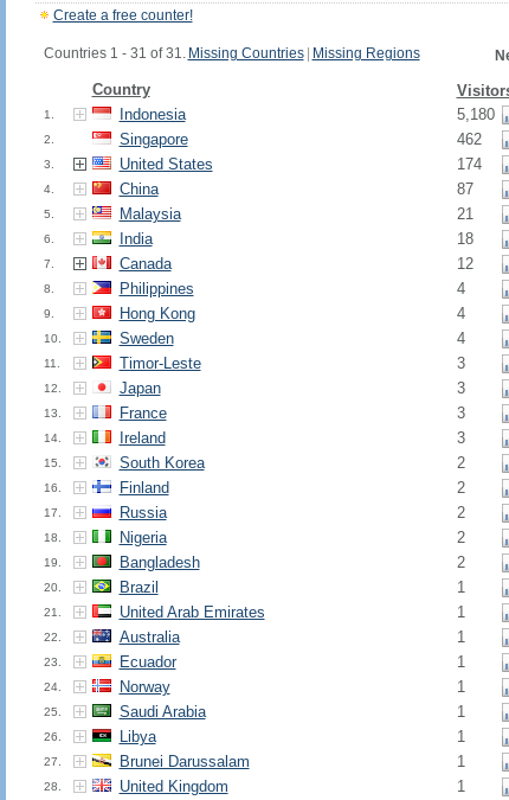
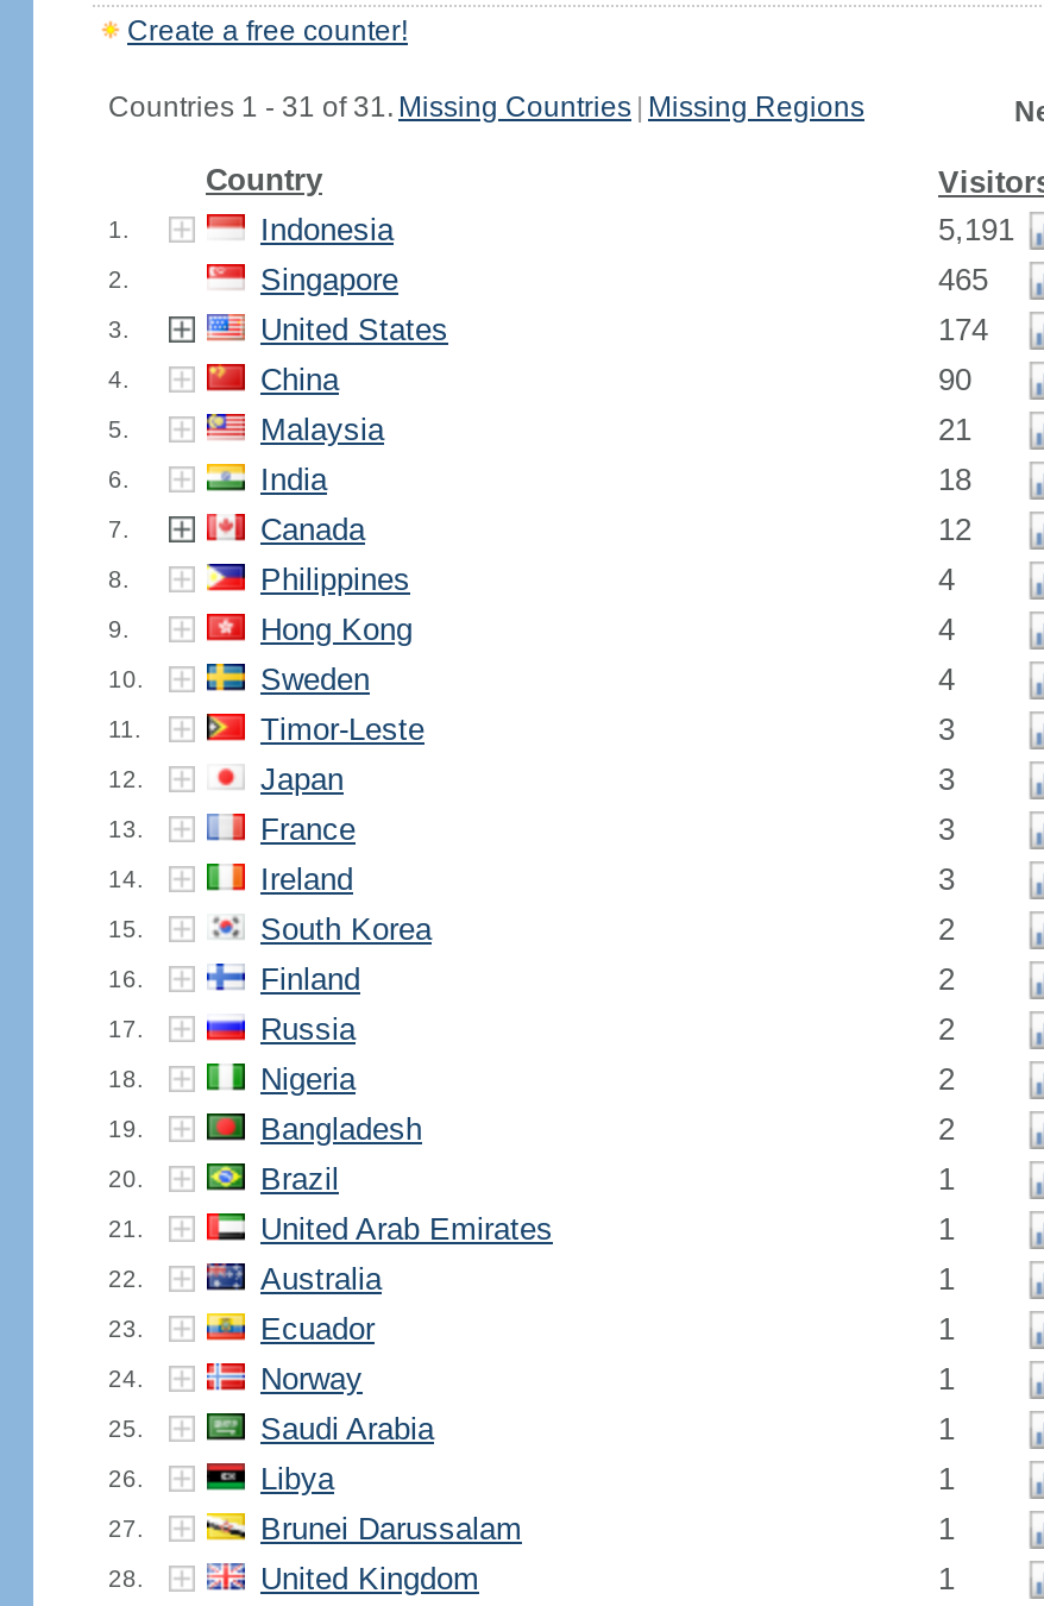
[456,105,494,123] 5,180 -> [938,212,1014,247] 5,191
[456,130,481,148] 462 -> [938,262,988,297] 465
[456,180,473,198] 87 -> [938,362,971,397] 90

